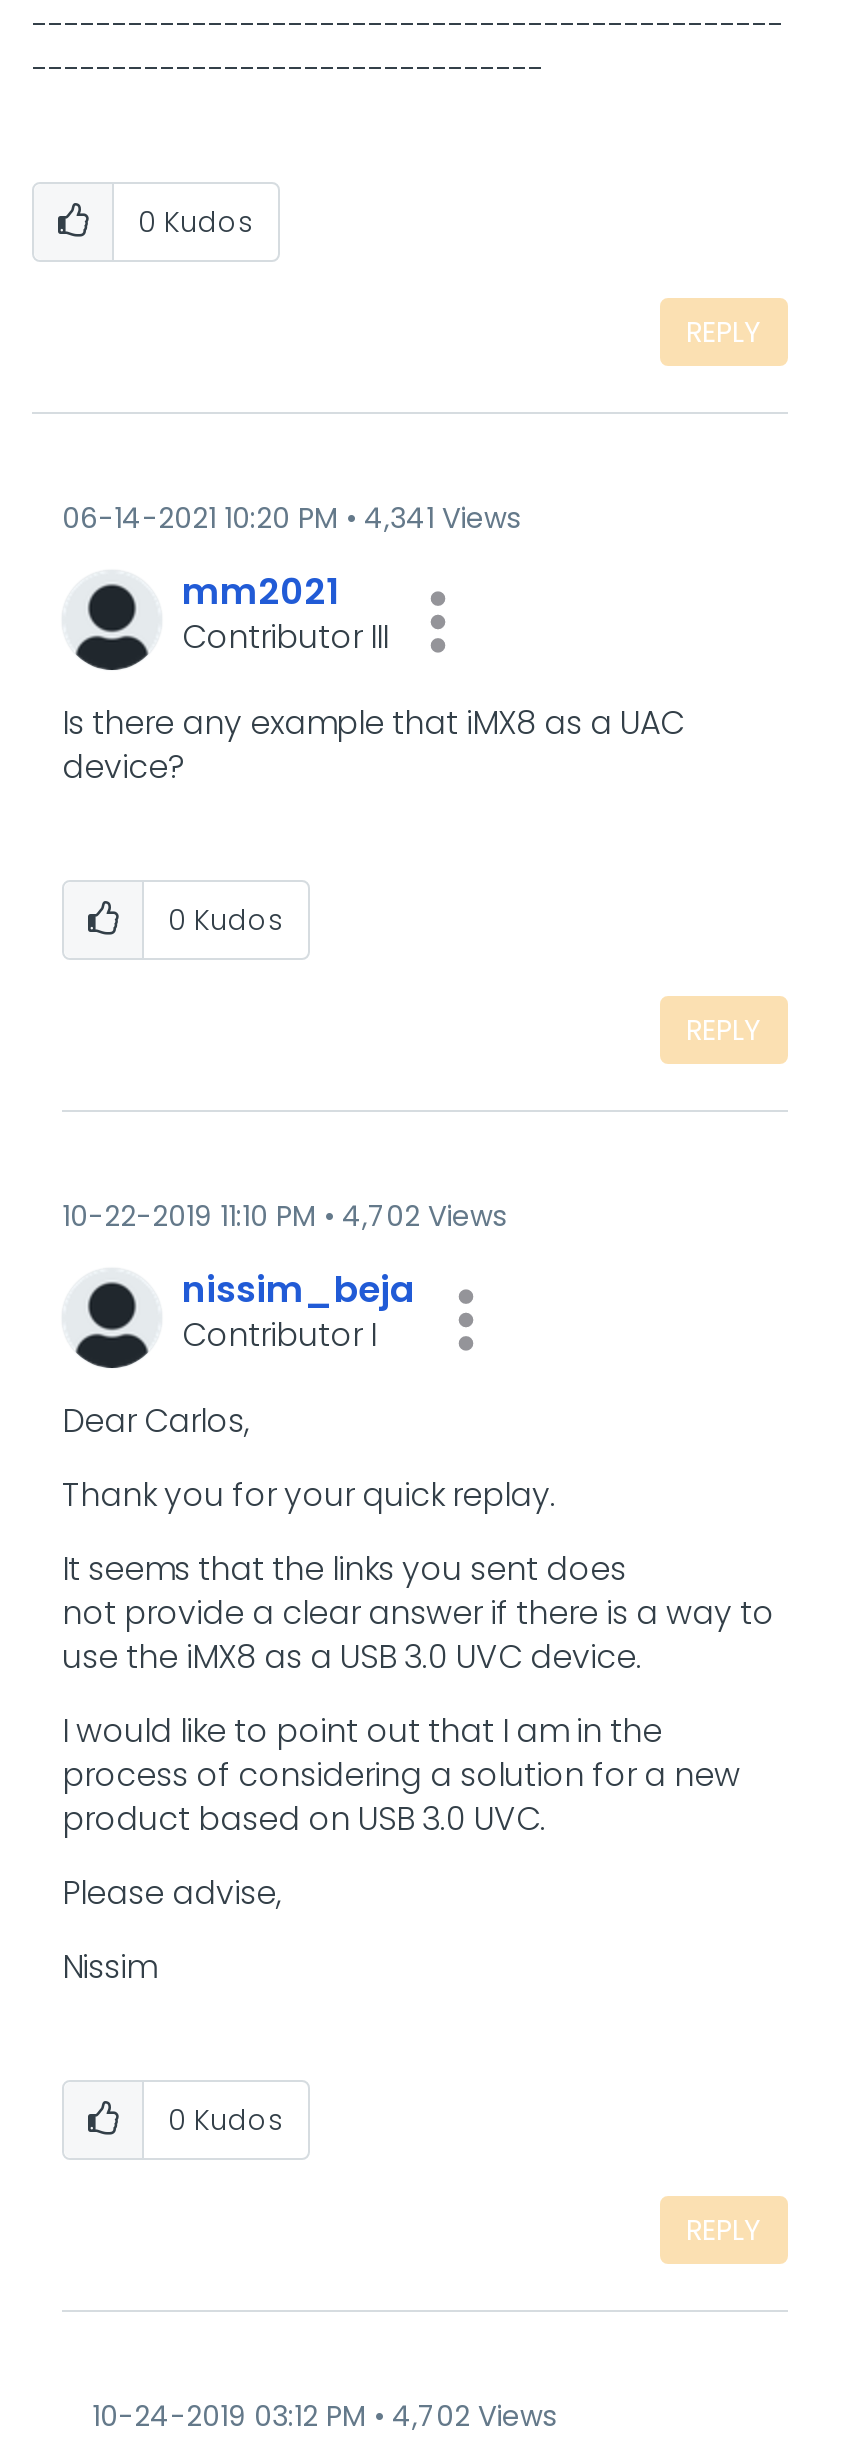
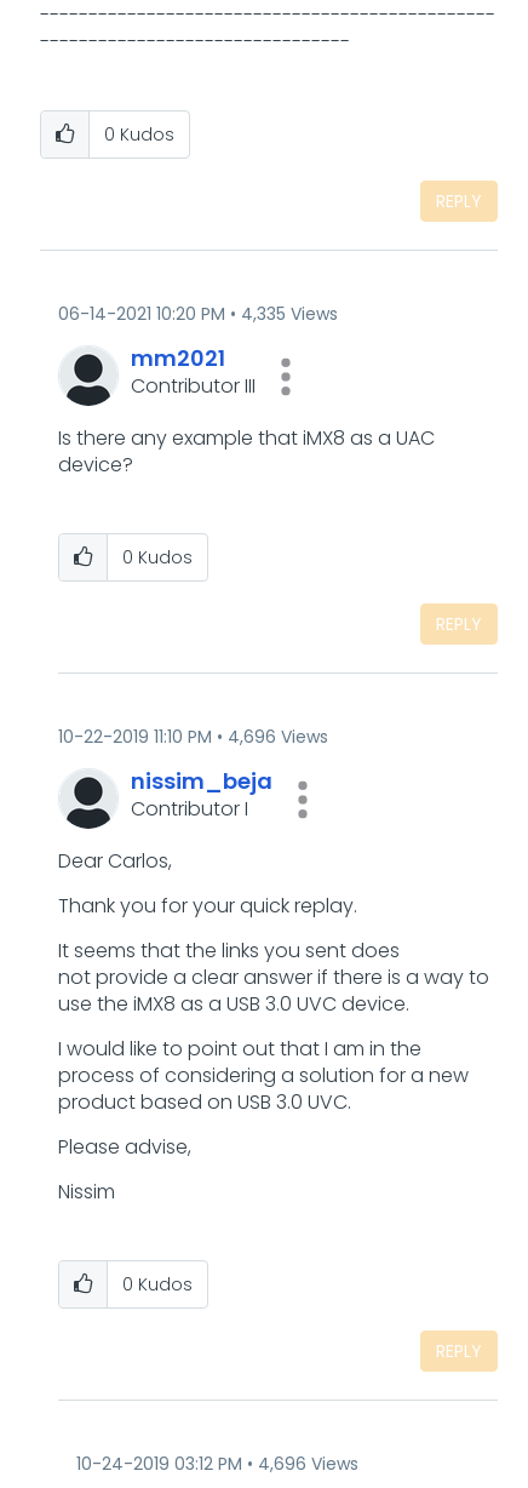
[62,498,520,538] 06-14-2021 10:20 PM 4,341 Views -> [58,302,338,326] 06-14-2021 10:20 PM 4,335 Views
[62,1196,506,1236] 10-22-2019 11:10 PM 4,702 Views -> [58,725,328,749] 10-22-2019 11:10 PM 4,696 Views
[92,2396,556,2436] 10-24-2019 03:12 PM 4,702 Views -> [76,1452,358,1476] 10-24-2019 03:12 PM 4,696 Views

